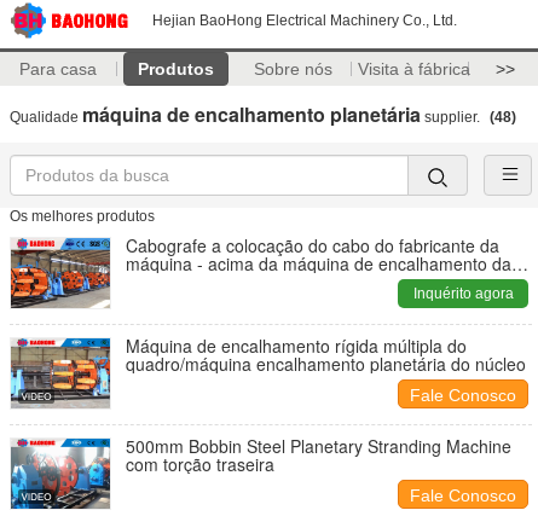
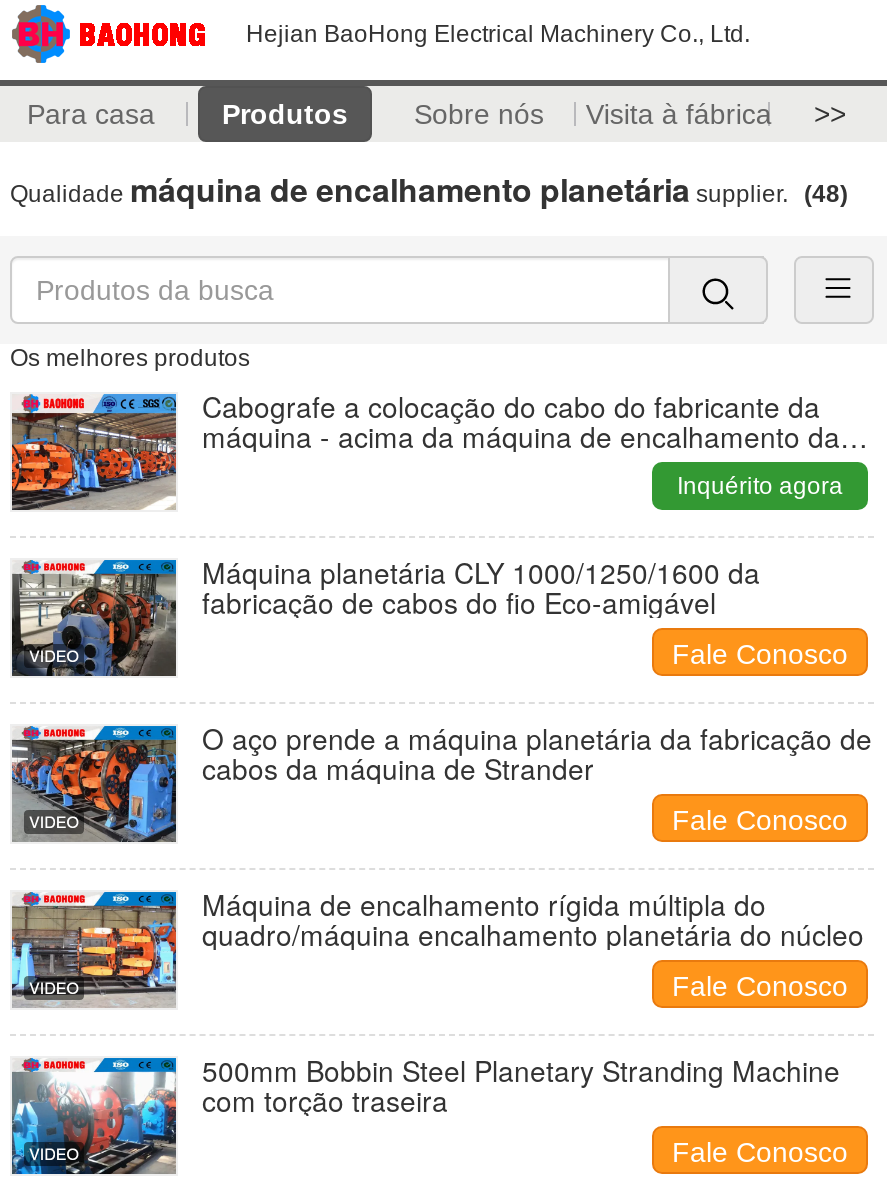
none -> [10,552,872,836] [image] | Máquina planetária CLY 1000/1250/1600 da | fabricação de cabos do fio Eco-amigável | Fale Conosco | O aço prende a máquina planetária da fabricação de | cabos da máquina de Strander | Fale Conosco
none -> [12,738,176,842] [image]

